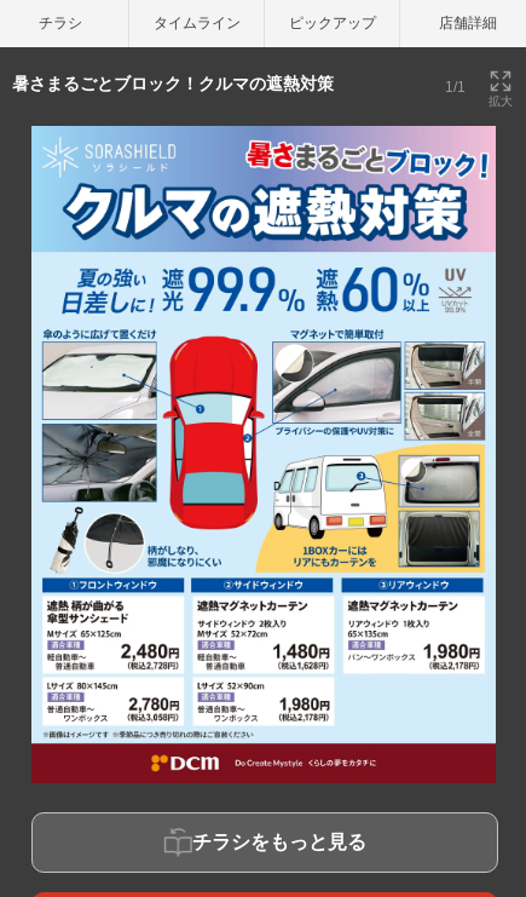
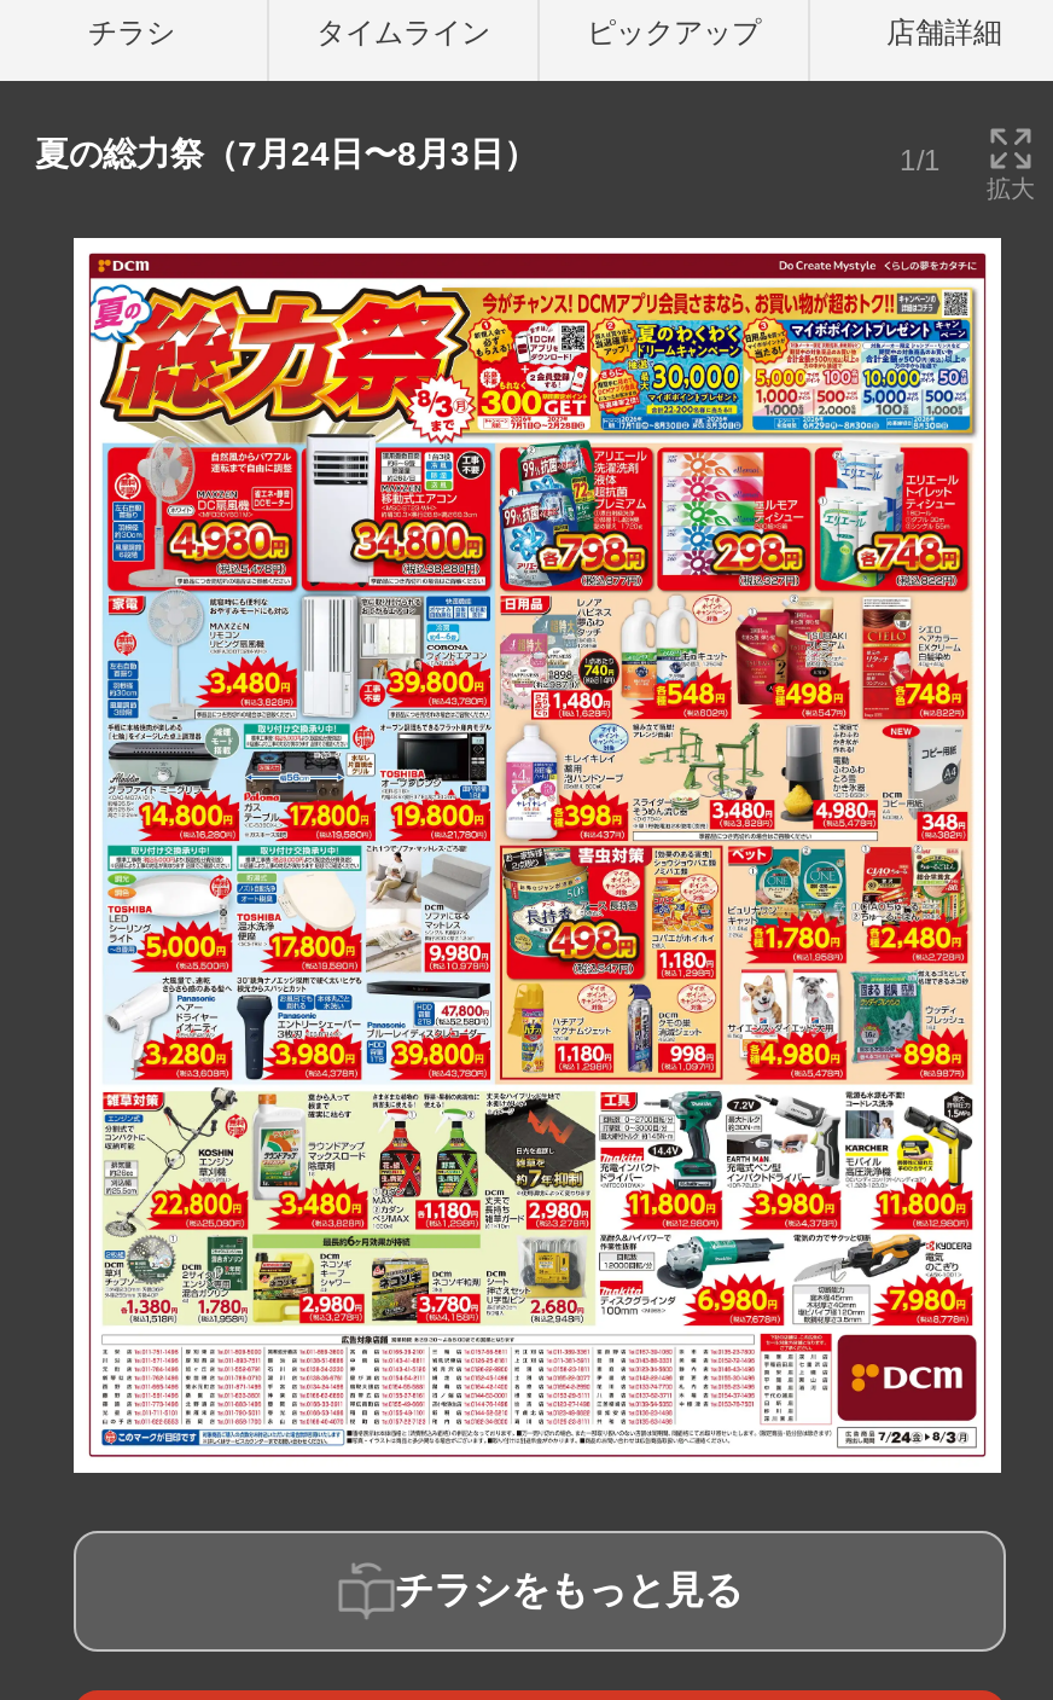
[12,74,334,93] 暑さまるごとブロック！クルマの遮熱対策 -> [35,134,537,173] 夏の総力祭（7月24日〜8月3日）
[30,125,496,783] [image] -> [71,236,1001,1475] [image]

